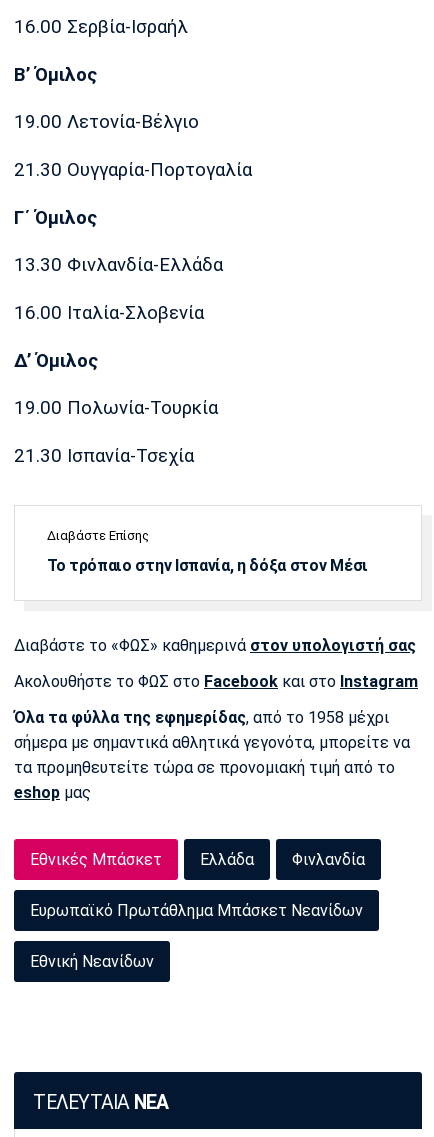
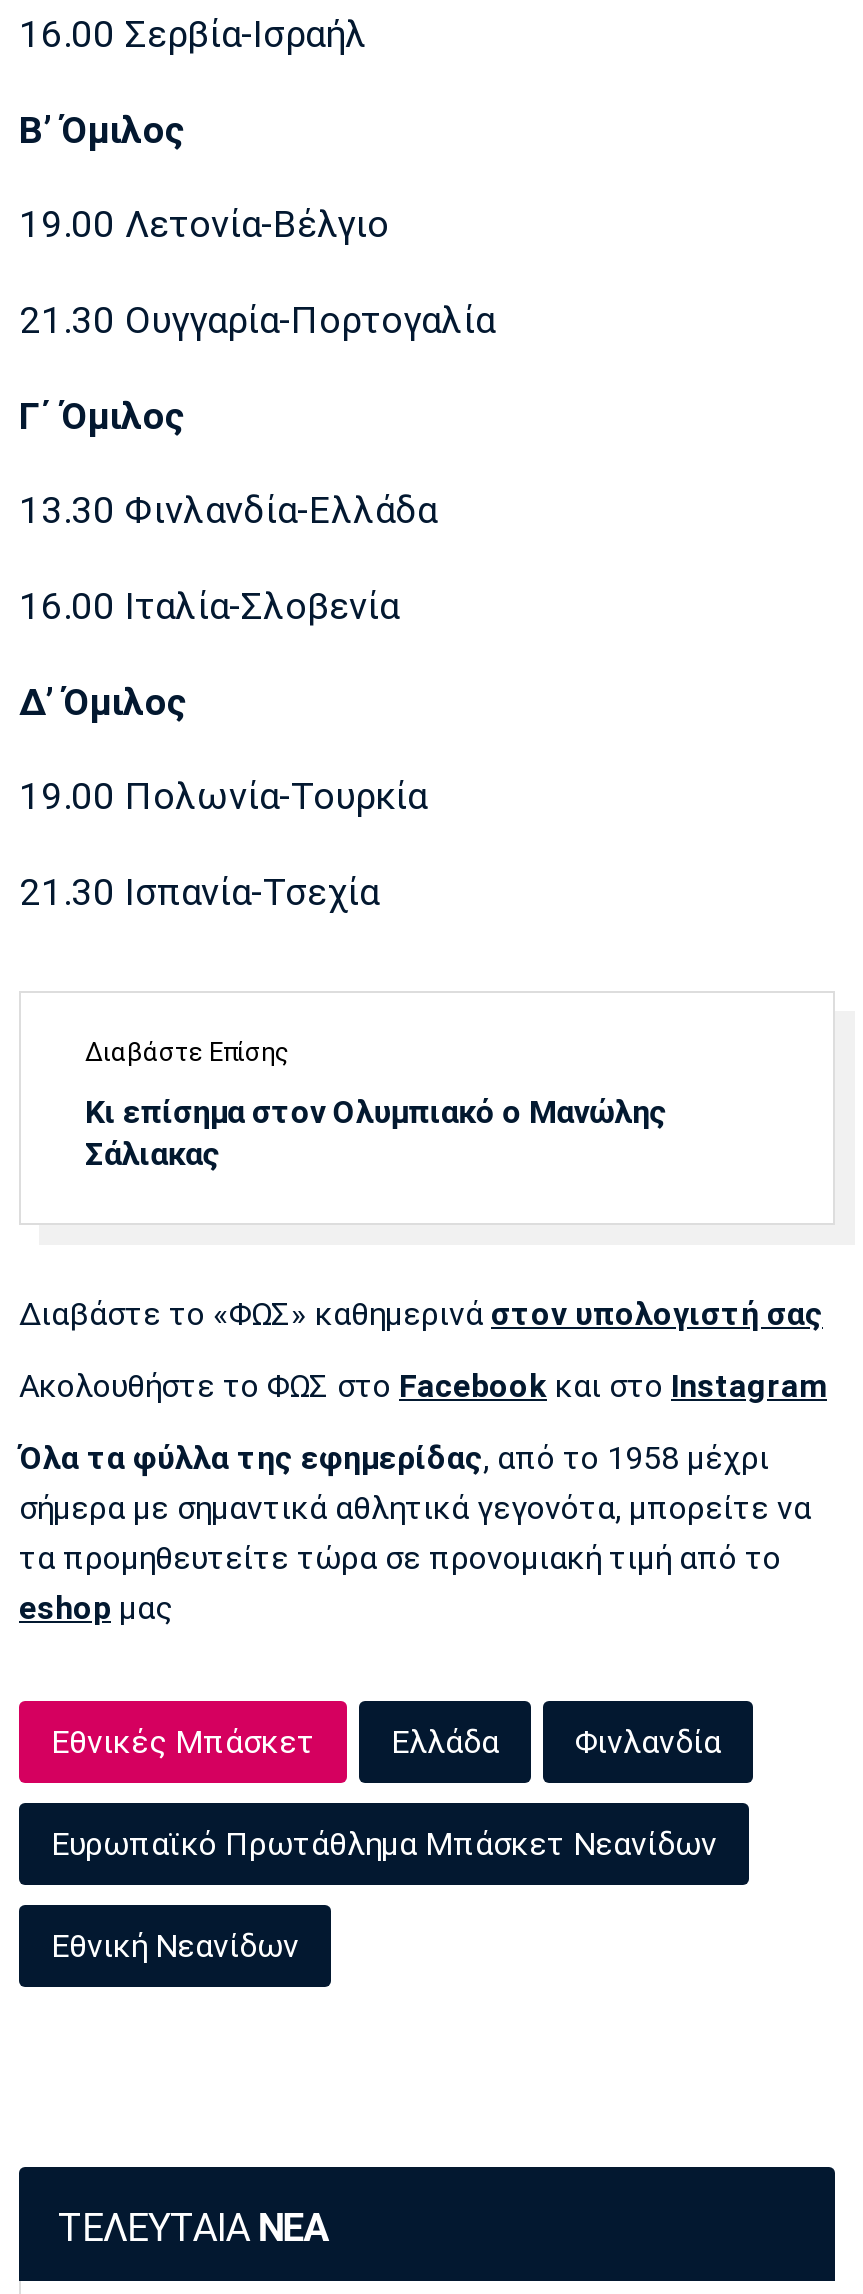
[47,556,368,575] Το τρόπαιο στην Ισπανία, η δόξα στον Μέσι -> [85,1093,667,1173] Κι επίσημα στον Ολυμπιακό ο Μανώλης | Σάλιακας

